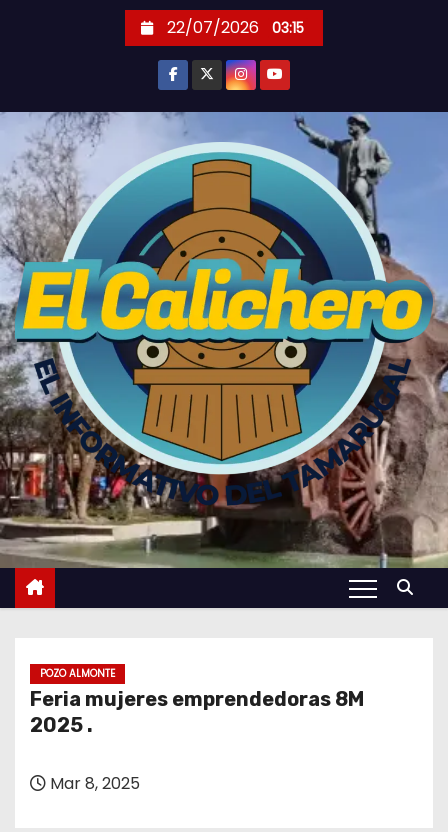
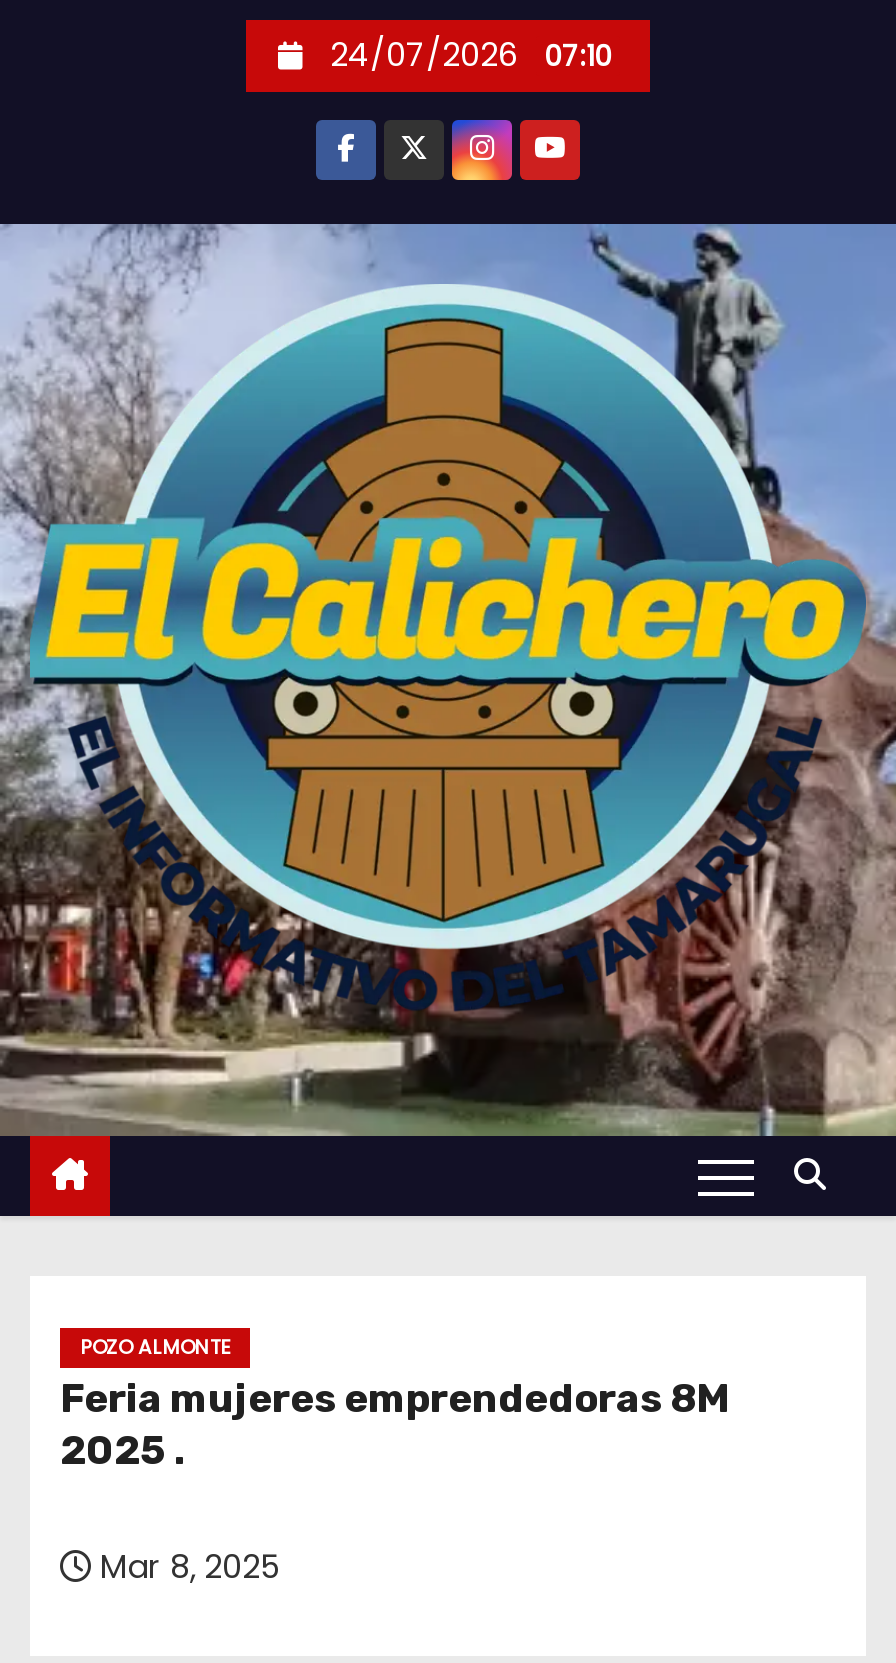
[163,16,304,39] 22/07/2026 03:15 -> [322,32,612,78] 24/07/2026 07:10

